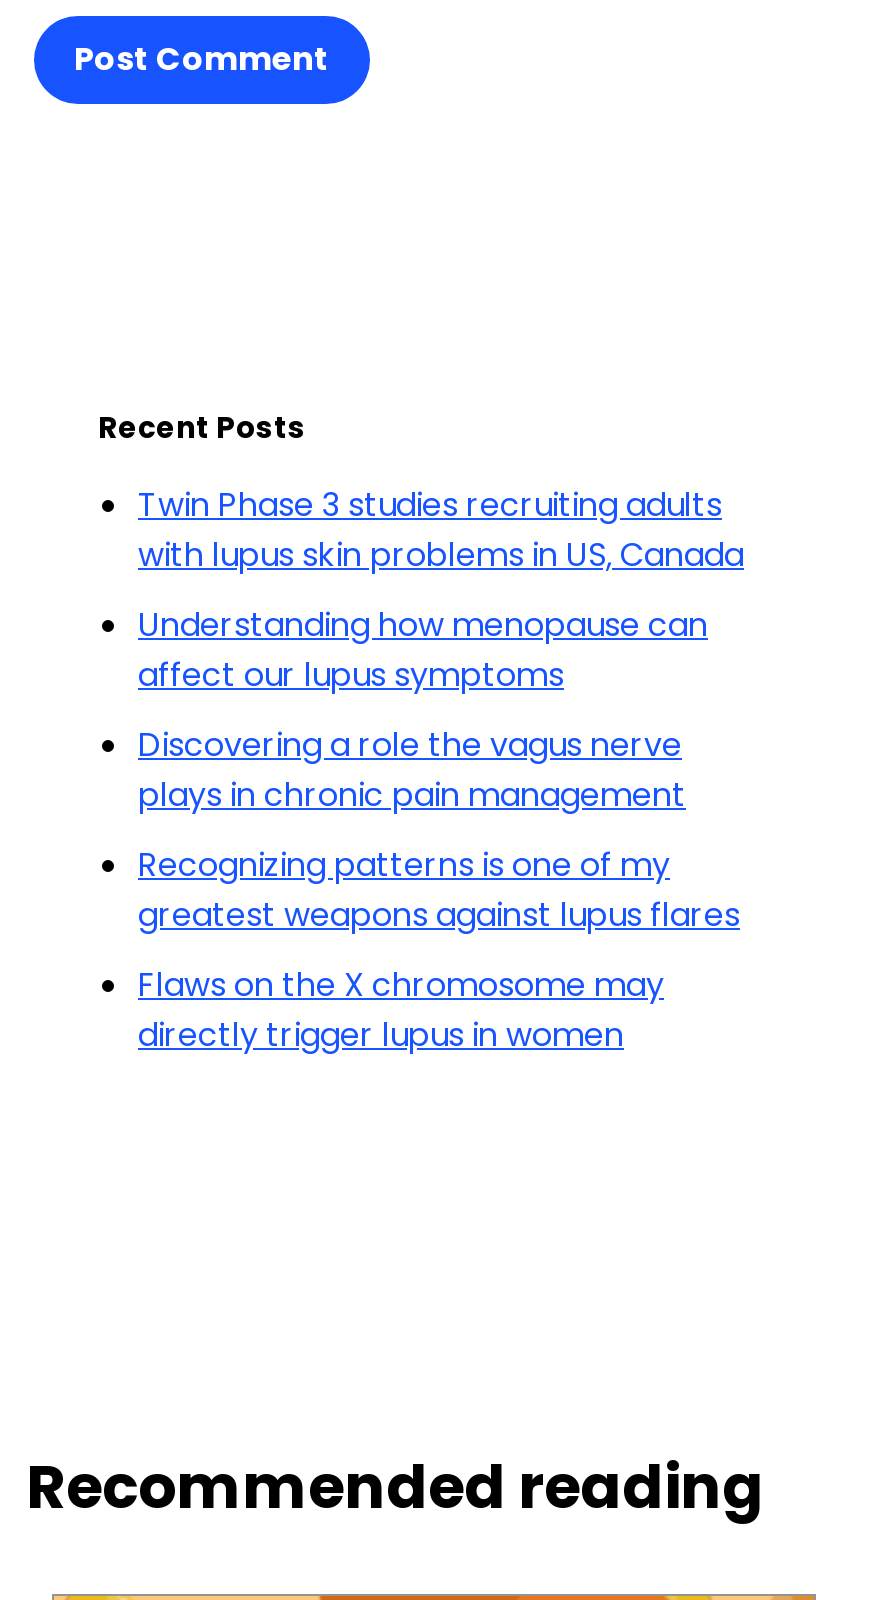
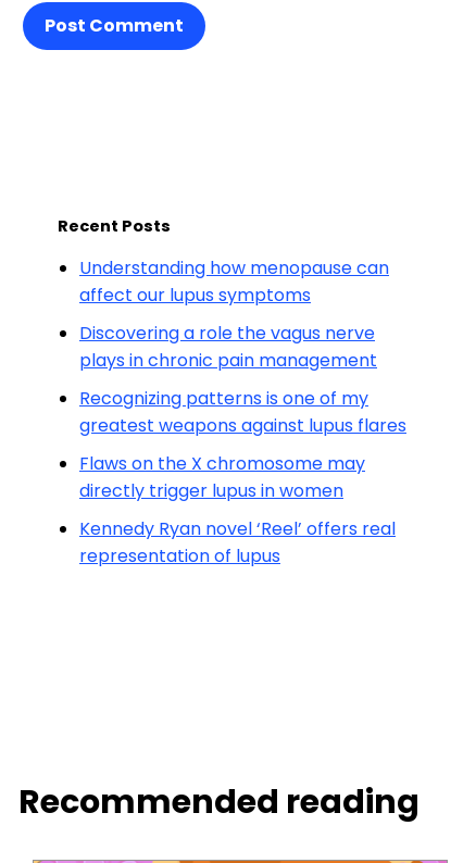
[138,482,744,578] Twin Phase 3 studies recruiting adults | with lupus skin problems in US, Canada -> none
moved [138,602,740,1058] -> [79,255,406,503]: Understanding how menopause can | affect our lupus symptoms | Discovering a role the vagus nerve | plays in chronic pain management | Recognizing patterns is one of my | greatest weapons against lupus flares | Flaws on the X chromosome may | directly trigger lupus in women
none -> [79,516,396,568] Kennedy Ryan novel ‘Reel’ offers real | representation of lupus

